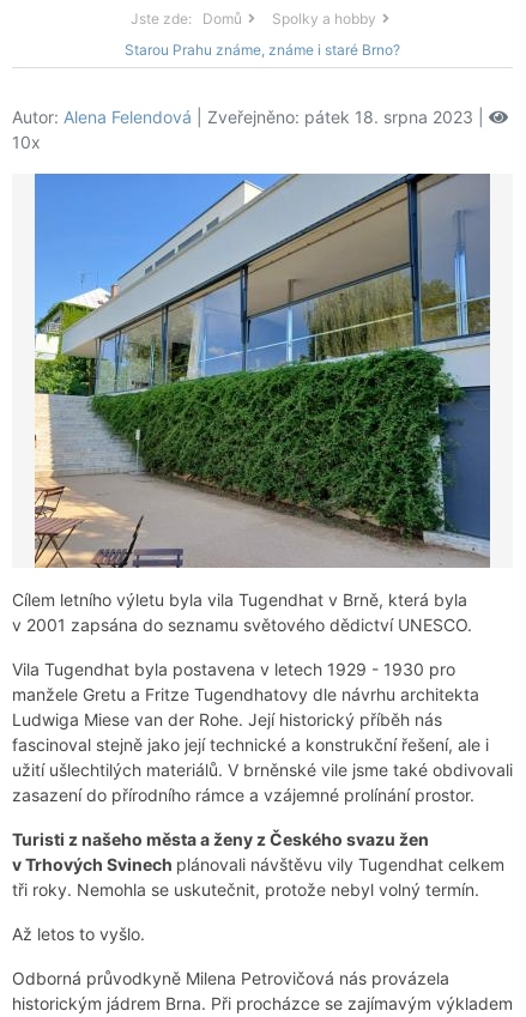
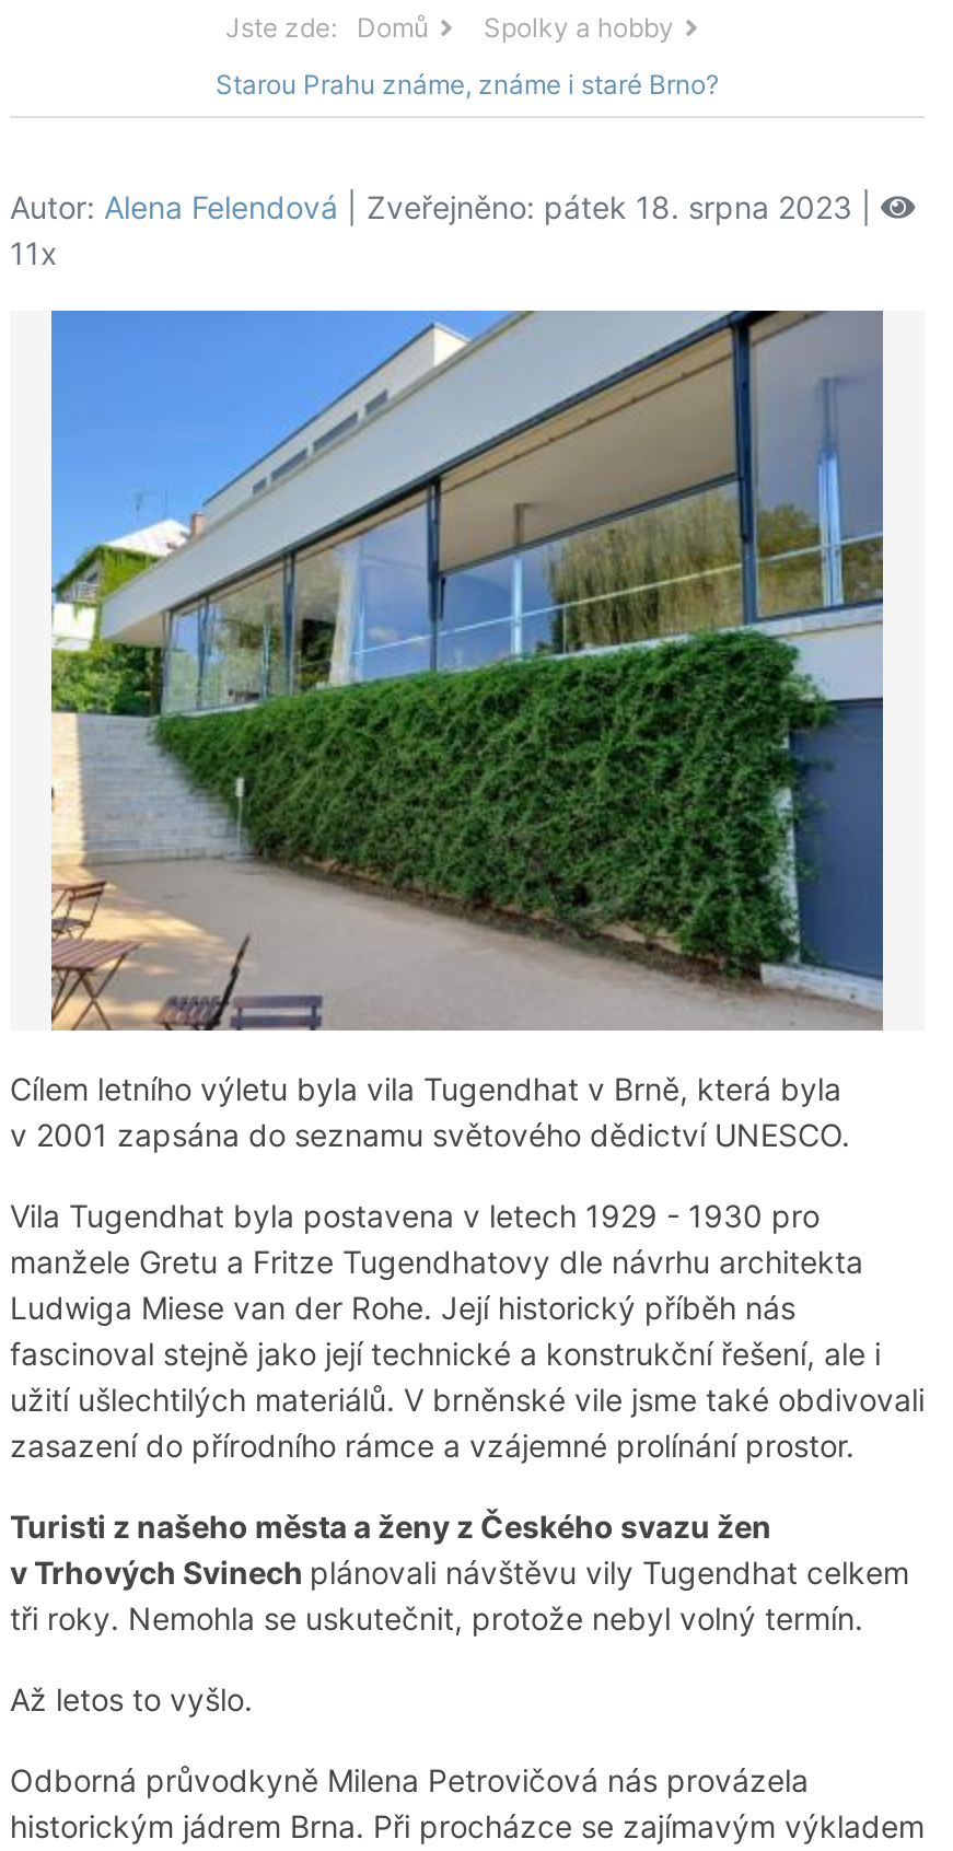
[12,132,41,152] 10x -> [10,234,58,271] 11x

